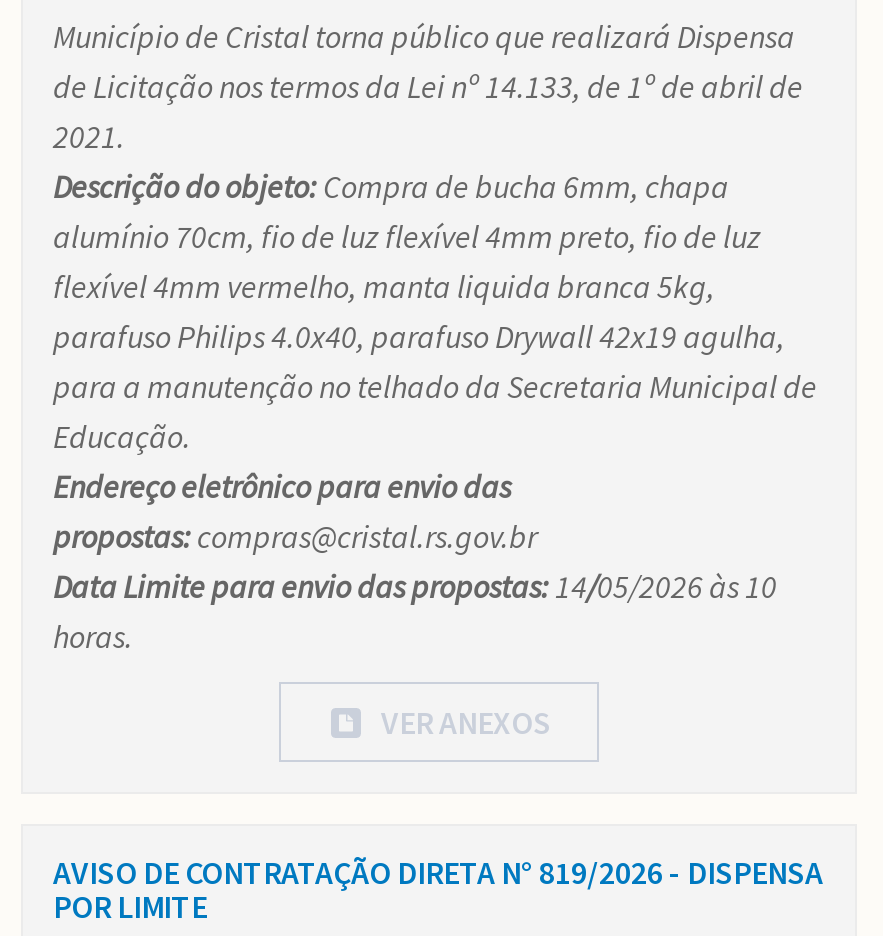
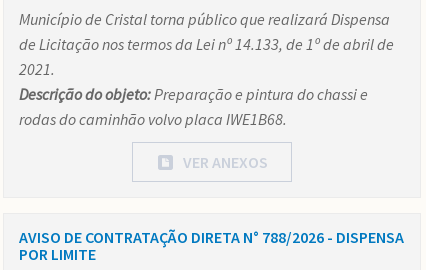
[53,165,817,655] Descrição do objeto: Compra de bucha 6mm, chapa | alumínio 70cm, fio de luz flexível 4mm preto, fio de luz | flexível 4mm vermelho, manta liquida branca 5kg, | parafuso Philips 4.0x40, parafuso Drywall 42x19 agulha, | para a manutenção no telhado da Secretaria Municipal de | Educação. | Endereço eletrônico para envio das | propostas: compras@cristal.rs.gov.br | Data Limite para envio das propostas: 14/05/2026 às 10 | horas. -> [19,84,368,129] Descrição do objeto: Preparação e pintura do chassi e | rodas do caminhão volvo placa IWE1B68.
[53,851,823,891] AVISO DE CONTRATAÇÃO DIRETA N° 819/2026 - DISPENSA -> [19,227,404,247] AVISO DE CONTRATAÇÃO DIRETA N° 788/2026 - DISPENSA

